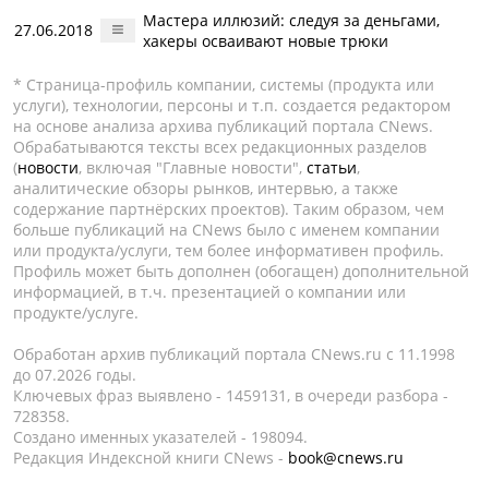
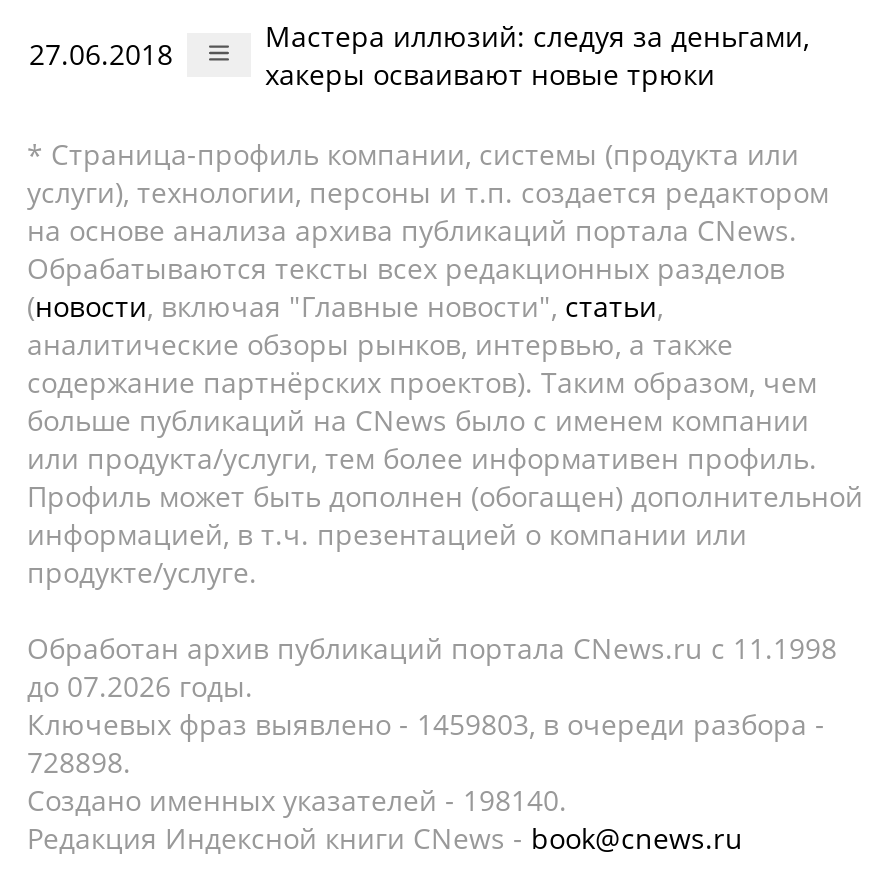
[13,385,448,406] Ключевых фраз выявлено - 1459131, в очереди разбора - -> [27,705,825,743] Ключевых фраз выявлено - 1459803, в очереди разбора -
[13,406,70,426] 728358. -> [27,743,131,781] 728898.
[13,426,308,447] Создано именных указателей - 198094. -> [27,781,567,819] Создано именных указателей - 198140.

